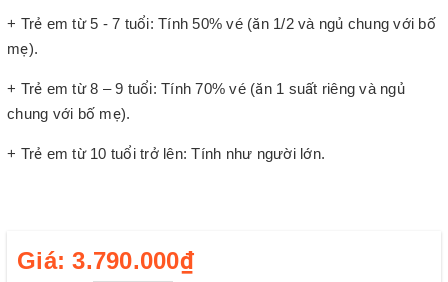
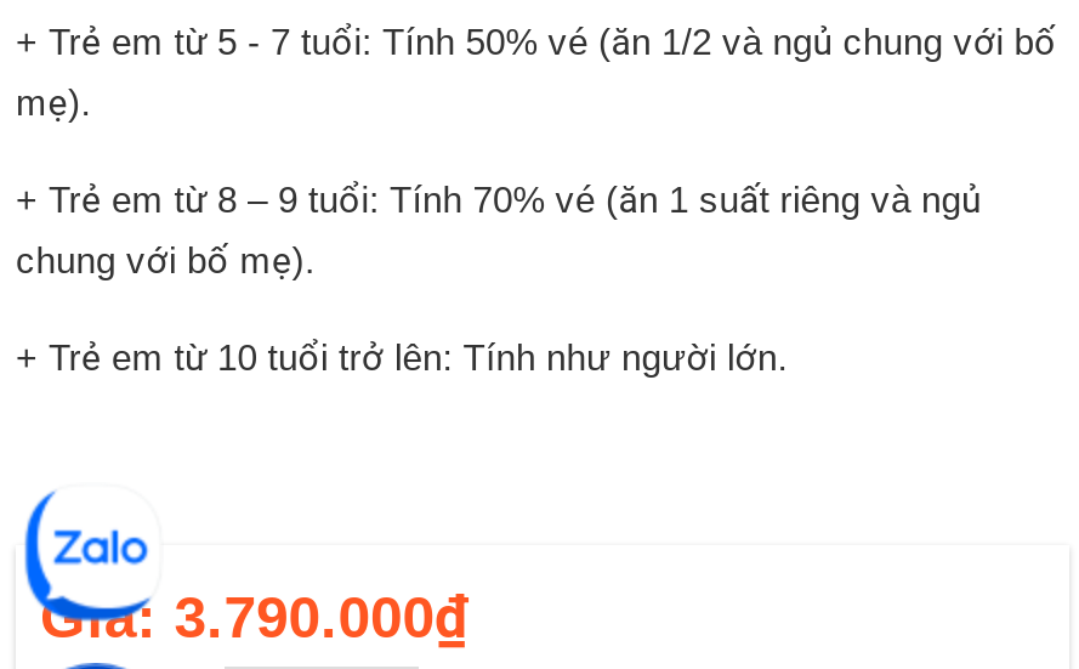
none -> [23,489,152,599] [image]

